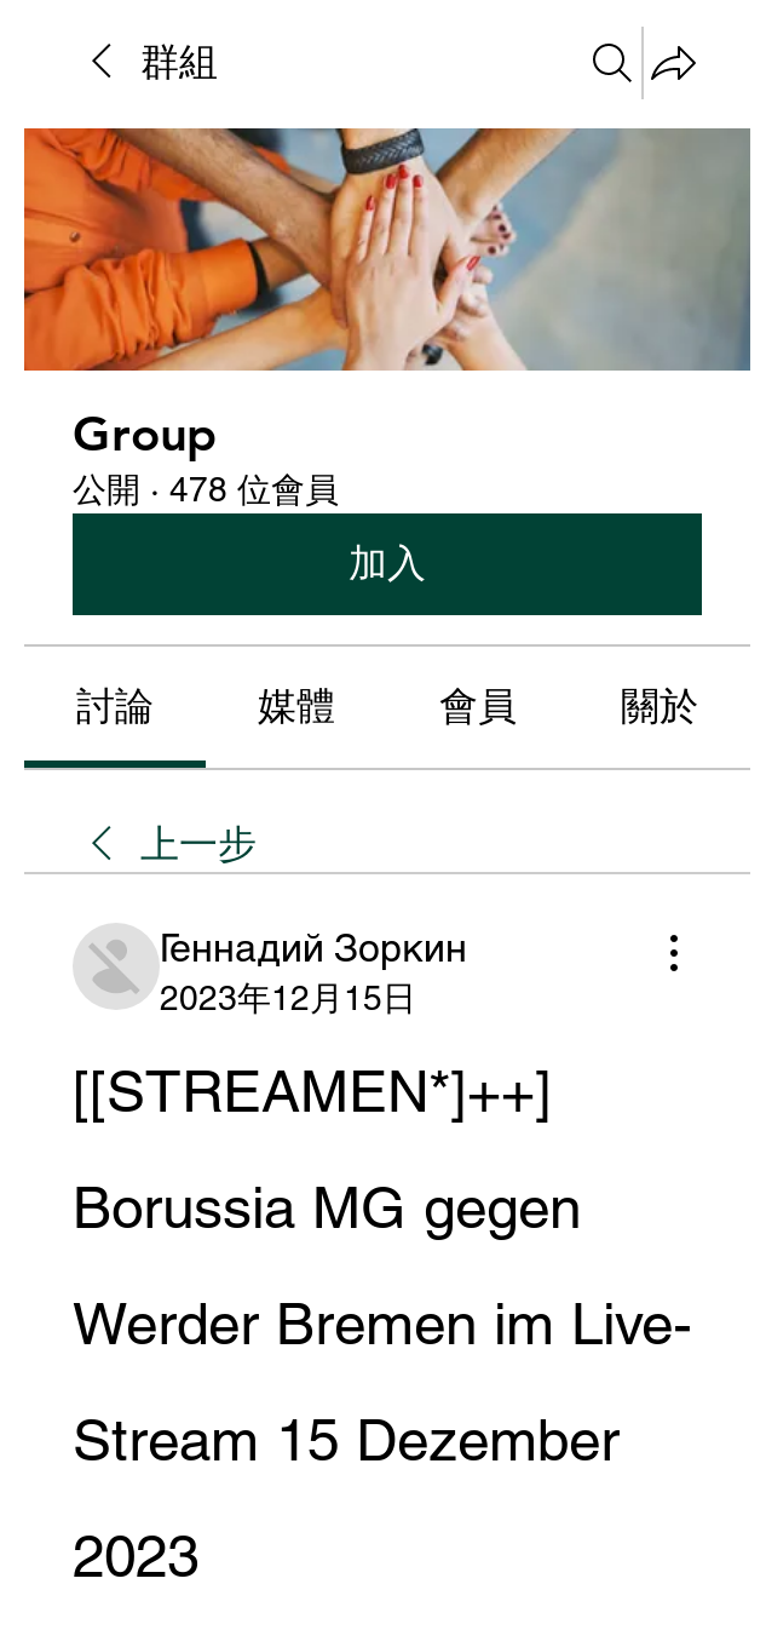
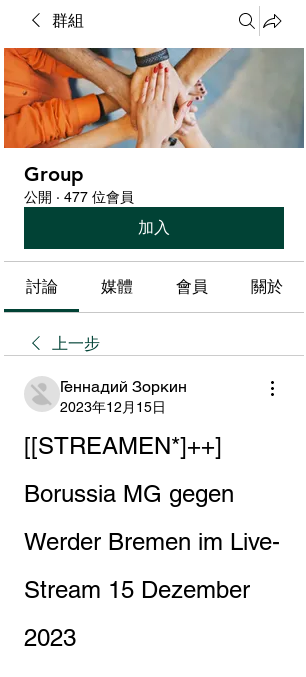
[73,470,339,509] 公開 · 478 位會員 -> [24,189,134,205] 公開 · 477 位會員

